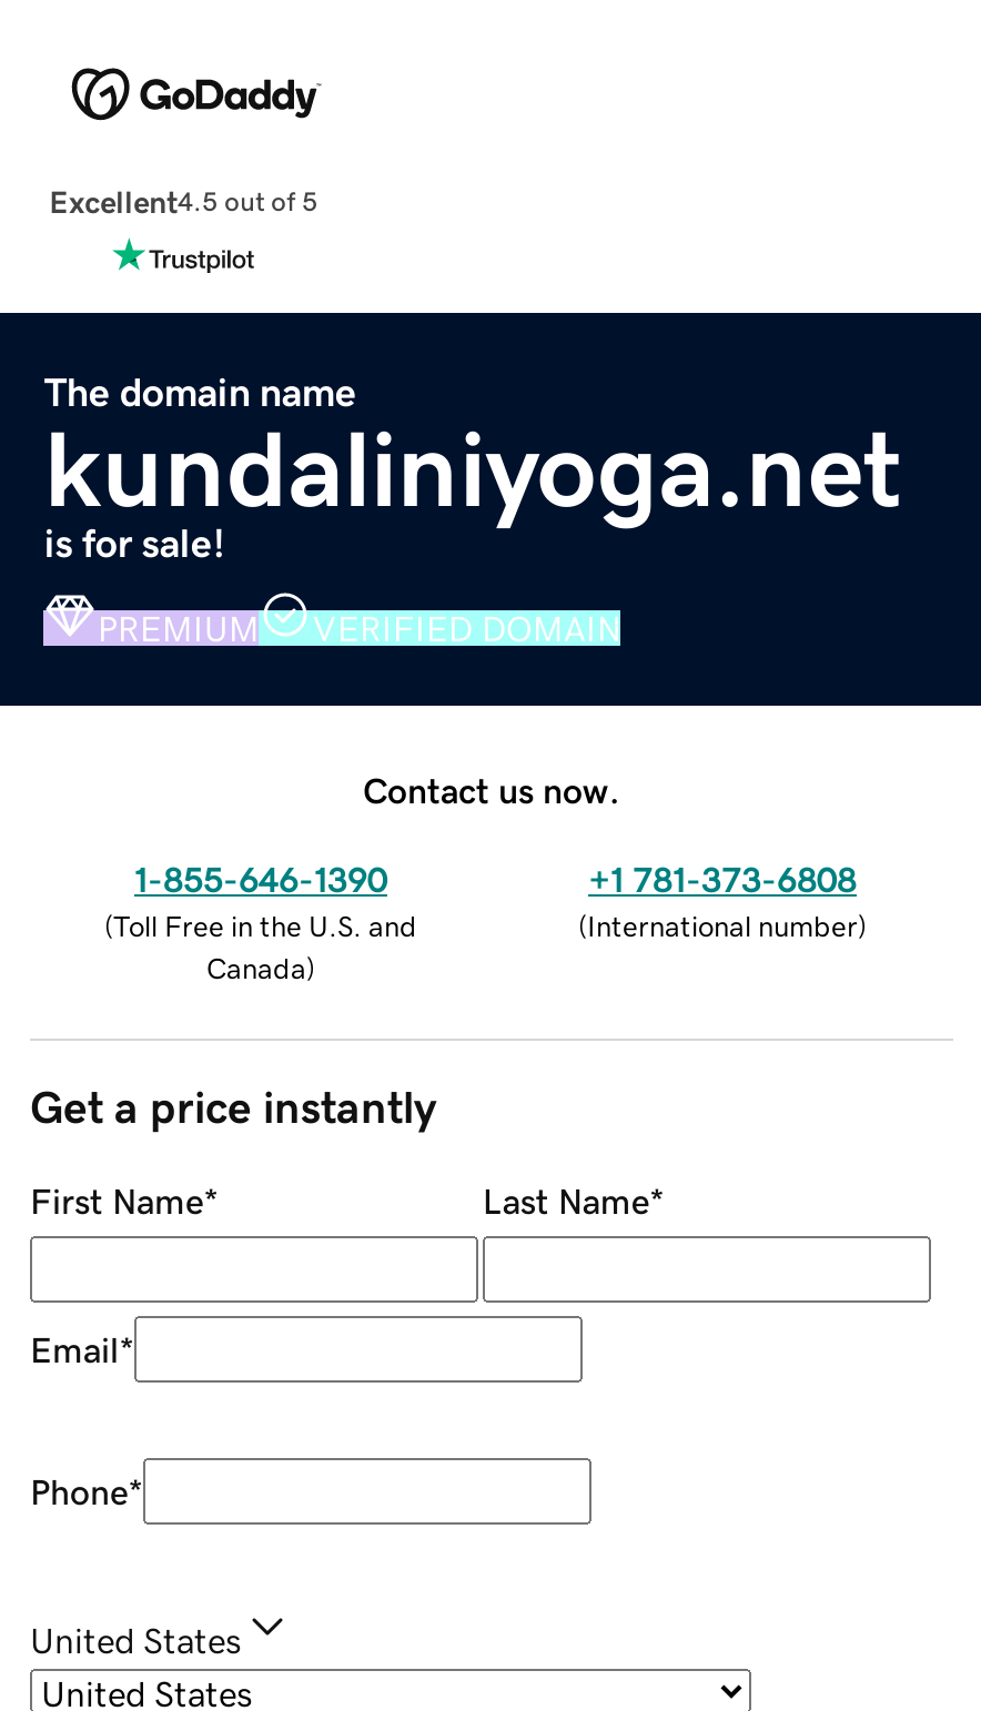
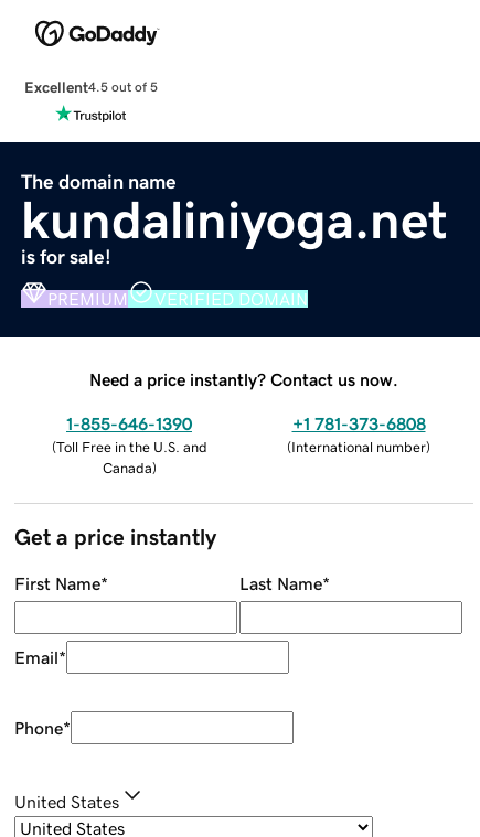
[363,771,620,807] Contact us now. -> [89,370,398,388] Need a price instantly? Contact us now.

